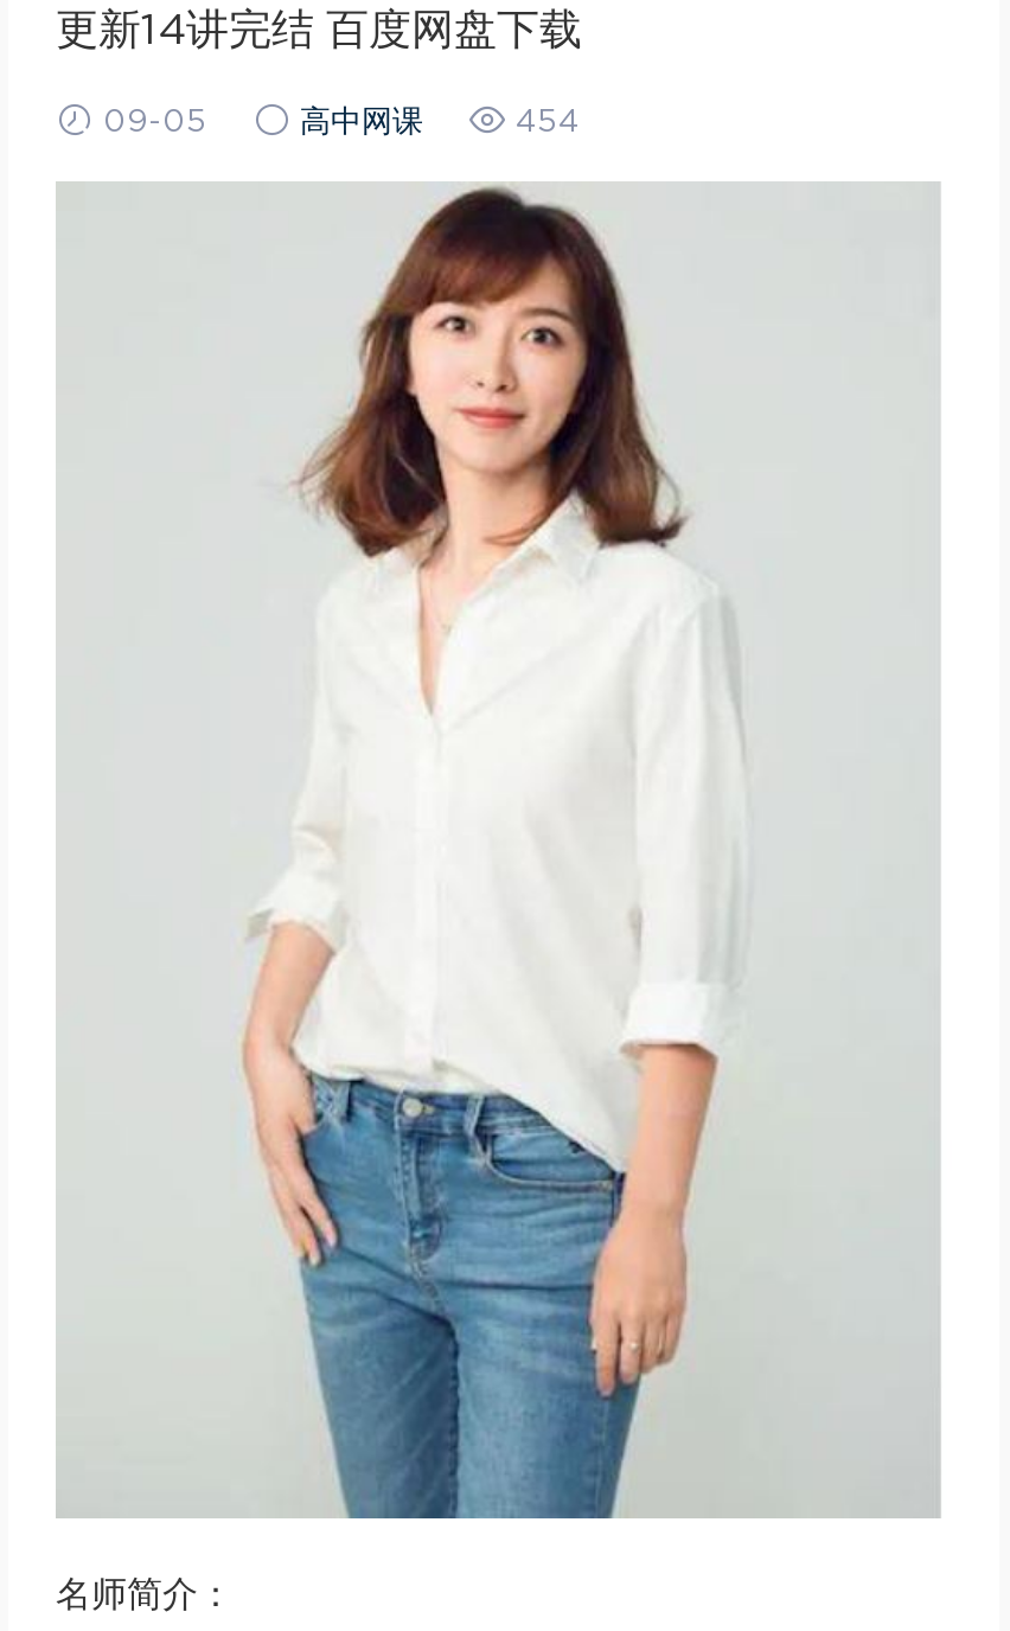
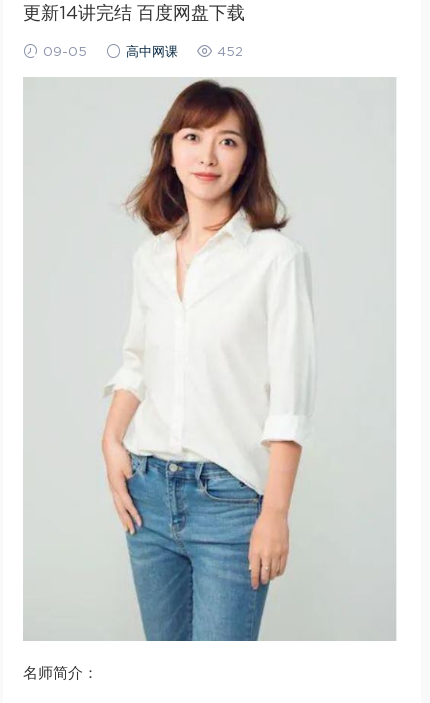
[506,108,580,139] 454 -> [213,46,243,59] 452

